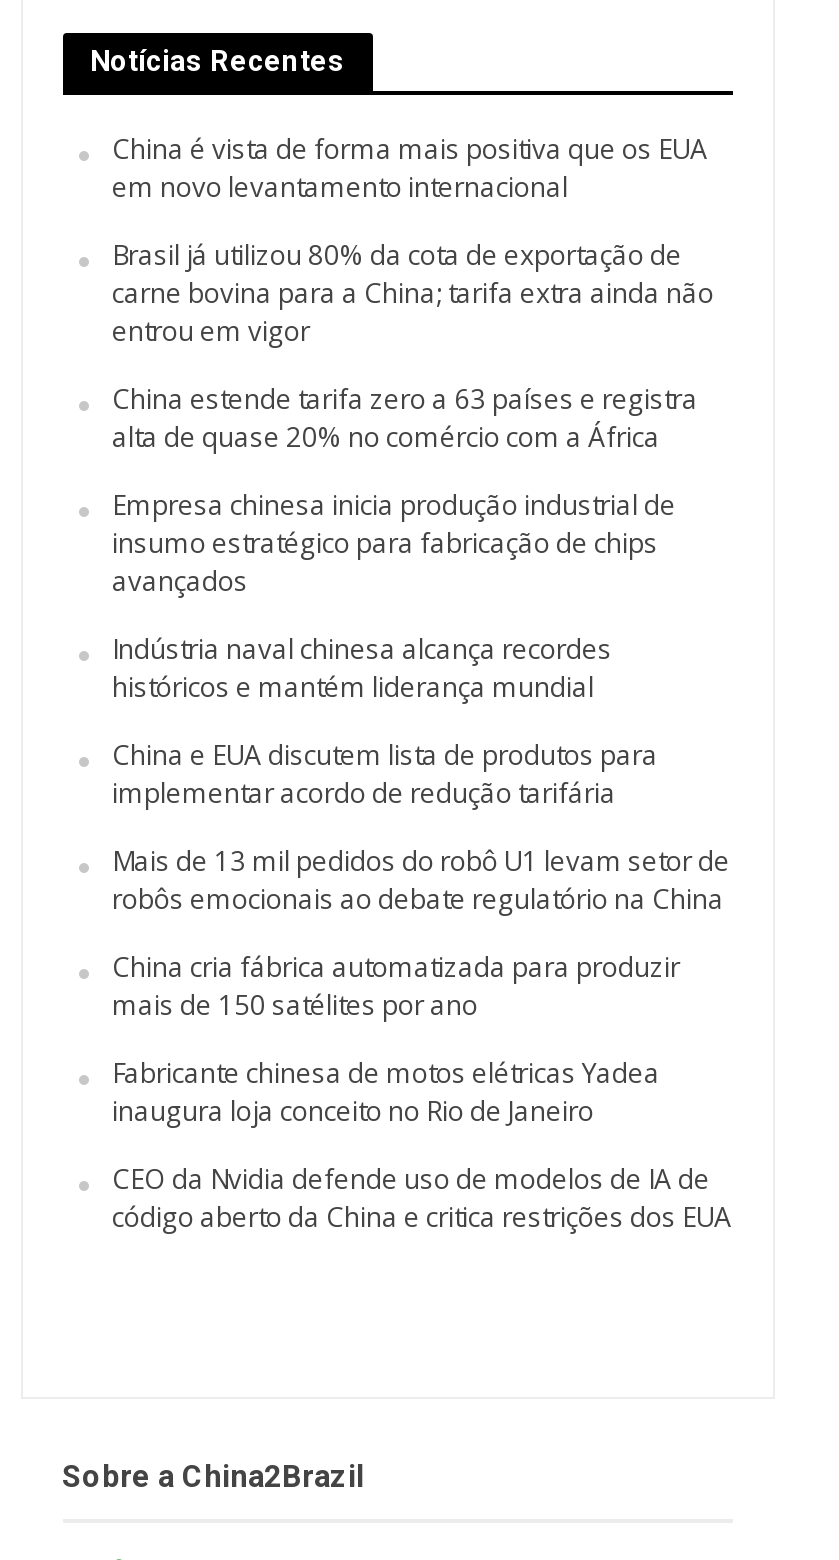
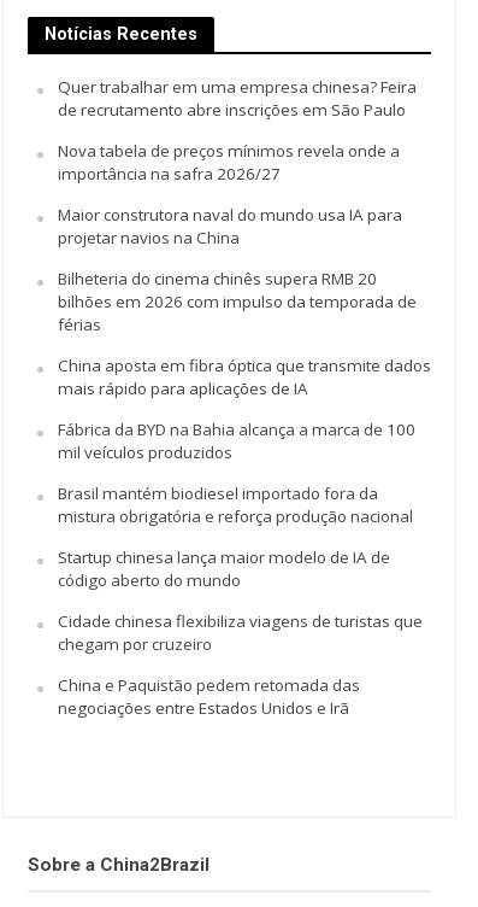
[112,132,708,206] China é vista de forma mais positiva que os EUA | em novo levantamento internacional -> [57,76,416,121] Quer trabalhar em uma empresa chinesa? Feira | de recrutamento abre inscrições em São Paulo
[112,238,714,350] Brasil já utilizou 80% da cota de exportação de | carne bovina para a China; tarifa extra ainda não | entrou em vigor -> [57,140,399,185] Nova tabela de preços mínimos revela onde a | importância na safra 2026/27
[112,382,698,456] China estende tarifa zero a 63 países e registra | alta de quase 20% no comércio com a África -> [57,204,402,249] Maior construtora naval do mundo usa IA para | projetar navios na China
[112,488,676,600] Empresa chinesa inicia produção industrial de | insumo estratégico para fabricação de chips | avançados -> [57,268,416,335] Bilheteria do cinema chinês supera RMB 20 | bilhões em 2026 com impulso da temporada de | férias
[112,632,612,706] Indústria naval chinesa alcança recordes | históricos e mantém liderança mundial -> [57,355,430,399] China aposta em fibra óptica que transmite dados | mais rápido para aplicações de IA
[112,738,658,812] China e EUA discutem lista de produtos para | implementar acordo de redução tarifária -> [57,419,415,463] Fábrica da BYD na Bahia alcança a marca de 100 | mil veículos produzidos
[112,844,730,918] Mais de 13 mil pedidos do robô U1 levam setor de | robôs emocionais ao debate regulatório na China -> [57,483,412,527] Brasil mantém biodiesel importado fora da | mistura obrigatória e reforça produção nacional
[112,950,680,1024] China cria fábrica automatizada para produzir | mais de 150 satélites por ano -> [57,546,390,591] Startup chinesa lança maior modelo de IA de | código aberto do mundo
[112,1056,660,1130] Fabricante chinesa de motos elétricas Yadea | inaugura loja conceito no Rio de Janeiro -> [57,610,422,655] Cidade chinesa flexibiliza viagens de turistas que | chegam por cruzeiro
[112,1162,732,1236] CEO da Nvidia defende uso de modelos de IA de | código aberto da China e critica restrições dos EUA -> [57,674,359,719] China e Paquistão pedem retomada das | negociações entre Estados Unidos e Irã

